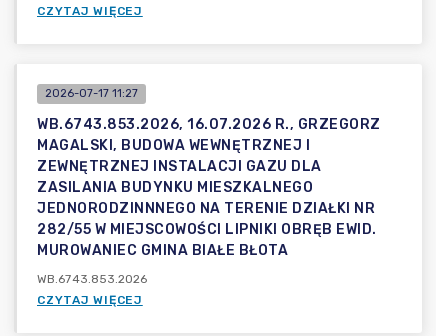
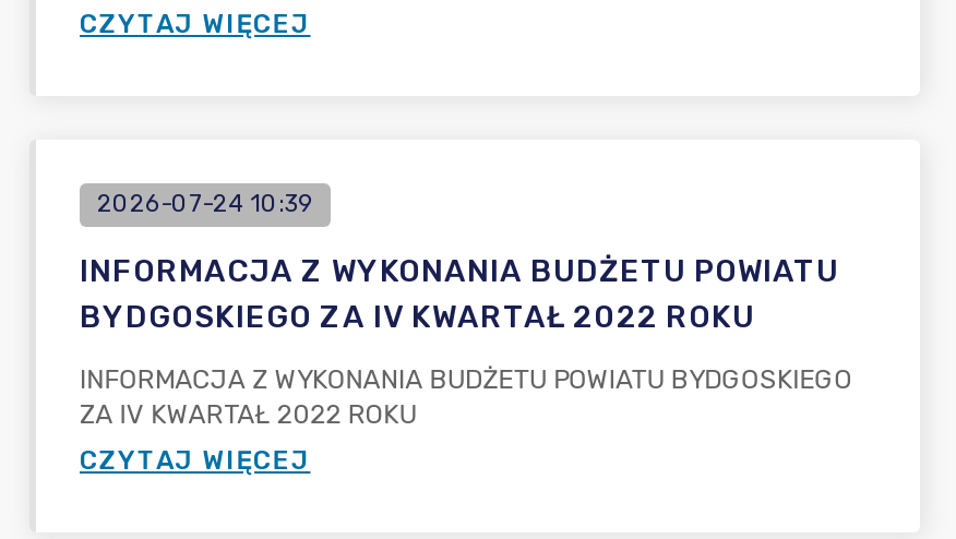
[45,87,138,100] 2026-07-17 11:27 -> [97,190,313,218] 2026-07-24 10:39
[37,116,380,259] WB.6743.853.2026, 16.07.2026 R., GRZEGORZ | MAGALSKI, BUDOWA WEWNĘTRZNEJ I | ZEWNĘTRZNEJ INSTALACJI GAZU DLA | ZASILANIA BUDYNKU MIESZKALNEGO | JEDNORODZINNNEGO NA TERENIE DZIAŁKI NR | 282/55 W MIEJSCOWOŚCI LIPNIKI OBRĘB EWID. | MUROWANIEC GMINA BIAŁE BŁOTA -> [80,253,839,336] INFORMACJA Z WYKONANIA BUDŻETU POWIATU | BYDGOSKIEGO ZA IV KWARTAŁ 2022 ROKU
[37,272,148,286] WB.6743.853.2026 -> [80,364,852,430] INFORMACJA Z WYKONANIA BUDŻETU POWIATU BYDGOSKIEGO | ZA IV KWARTAŁ 2022 ROKU

